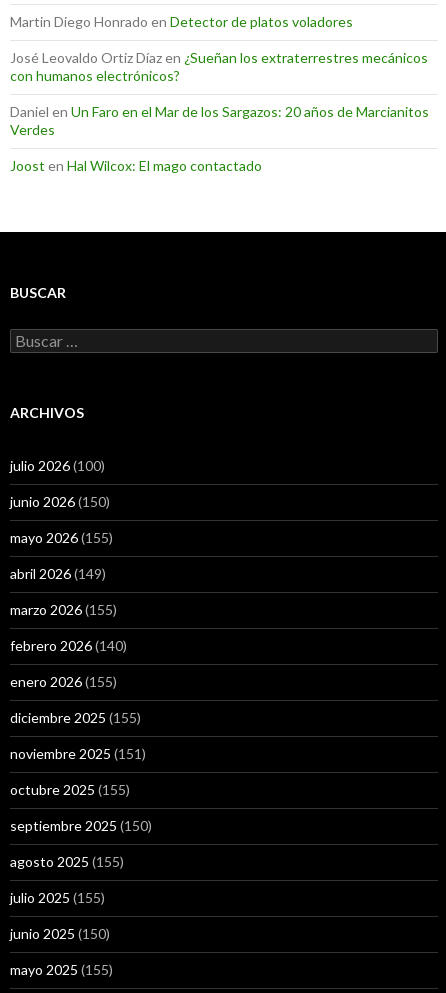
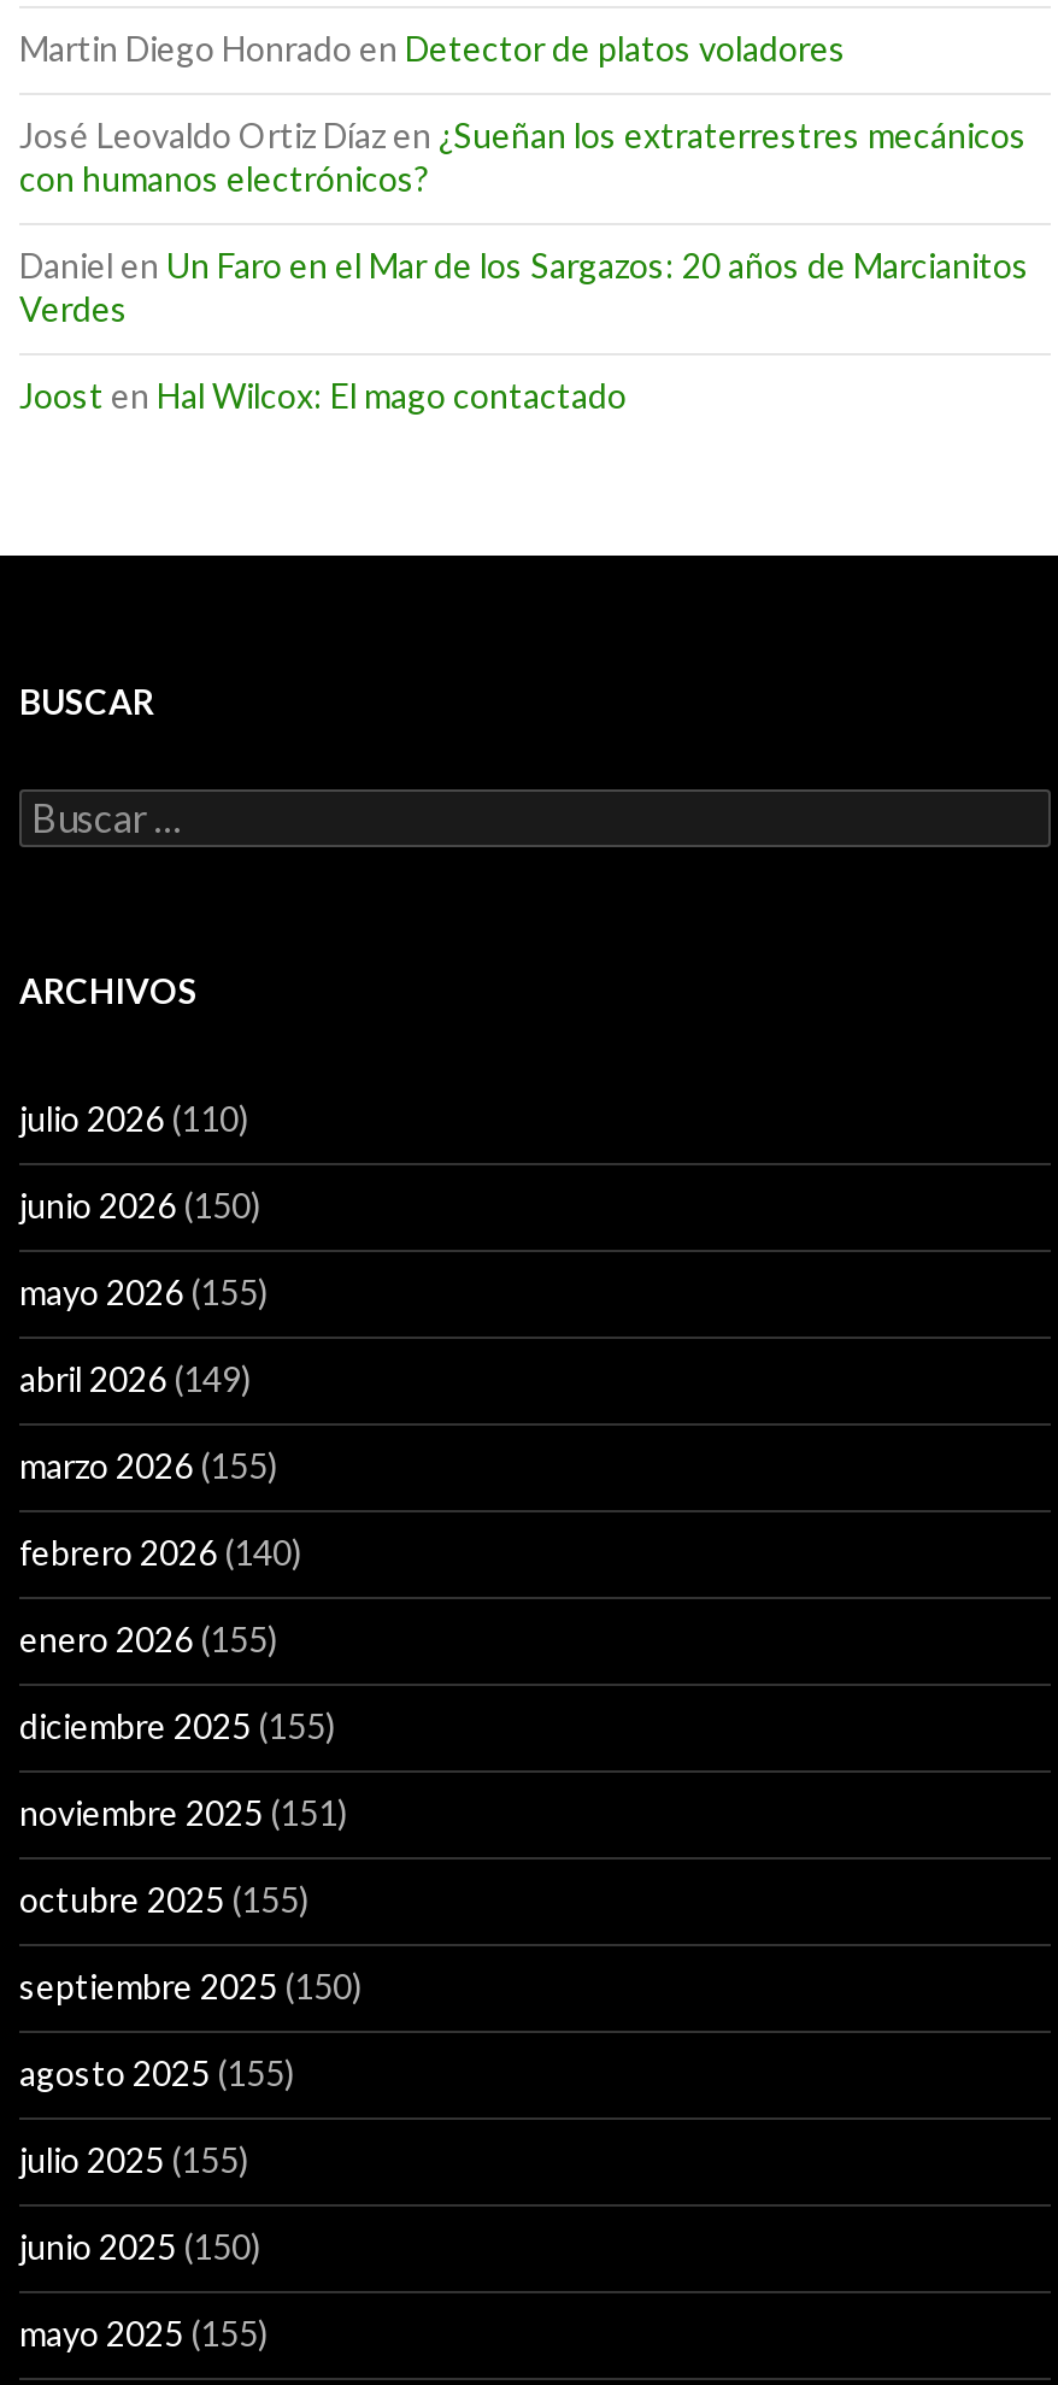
[10,457,105,474] julio 2026 (100) -> [19,1098,248,1139] julio 2026 (110)

